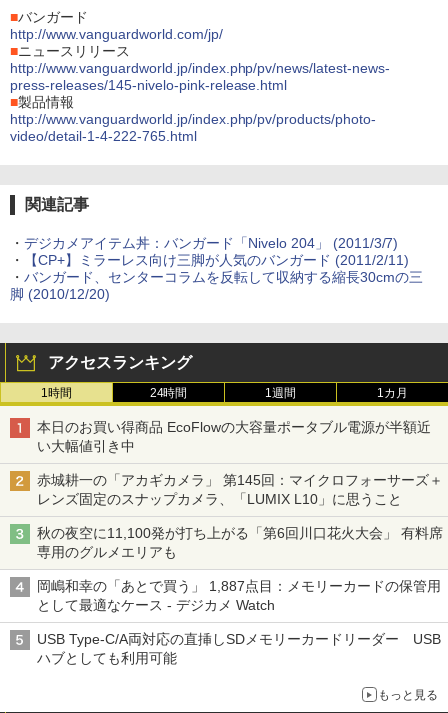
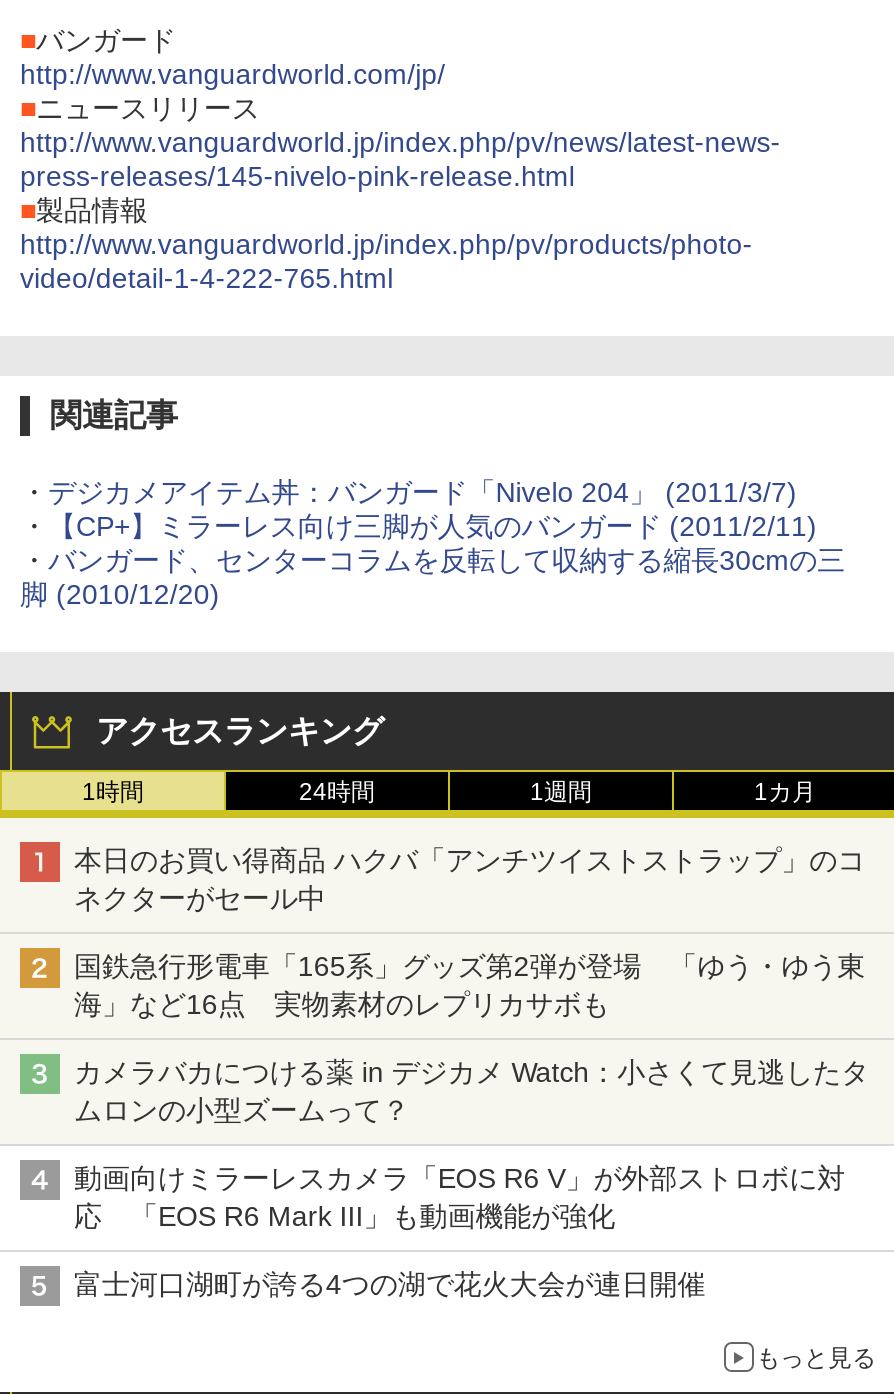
[37,419,430,454] 本日のお買い得商品 EcoFlowの大容量ポータブル電源が半額近 | い大幅値引き中 -> [74,845,865,915] 本日のお買い得商品 ハクバ「アンチツイストストラップ」のコ | ネクターがセール中
[37,472,443,507] 赤城耕一の「アカギカメラ」 第145回：マイクロフォーサーズ＋ | レンズ固定のスナップカメラ、「LUMIX L10」に思うこと -> [74,951,865,1021] 国鉄急行形電車「165系」グッズ第2弾が登場 「ゆう・ゆう東 | 海」など16点 実物素材のレプリカサボも
[37,525,442,560] 秋の夜空に11,100発が打ち上がる「第6回川口花火大会」 有料席 | 専用のグルメエリアも -> [74,1057,869,1127] カメラバカにつける薬 in デジカメ Watch：小さくて見逃したタ | ムロンの小型ズームって？
[37,578,440,613] 岡嶋和幸の「あとで買う」 1,887点目：メモリーカードの保管用 | として最適なケース - デジカメ Watch -> [74,1163,845,1233] 動画向けミラーレスカメラ「EOS R6 V」が外部ストロボに対 | 応 「EOS R6 Mark III」も動画機能が強化
[37,631,440,666] USB Type-C/A両対応の直挿しSDメモリーカードリーダー USB | ハブとしても利用可能 -> [74,1269,705,1301] 富士河口湖町が誇る4つの湖で花火大会が連日開催

